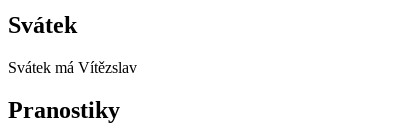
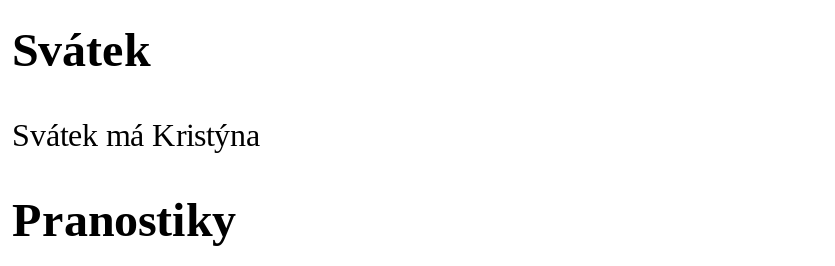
[8,59,137,76] Svátek má Vítězslav -> [12,118,260,152] Svátek má Kristýna

